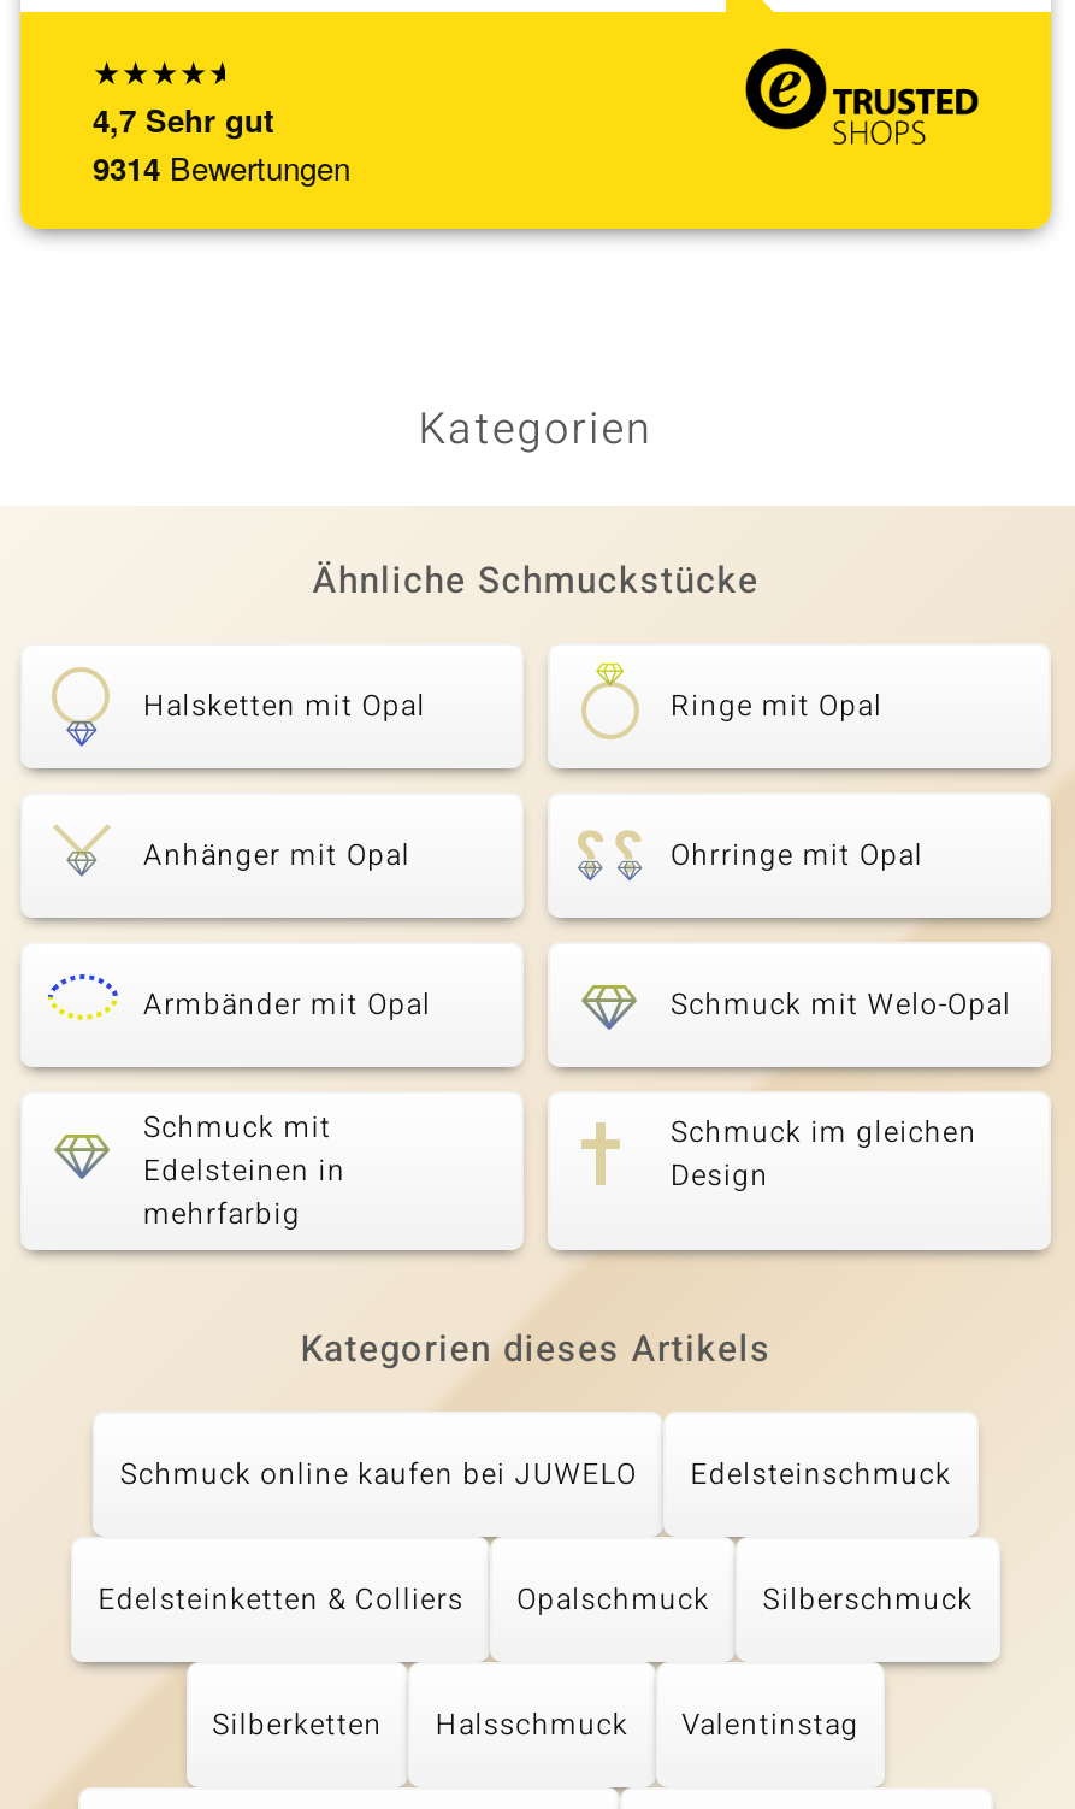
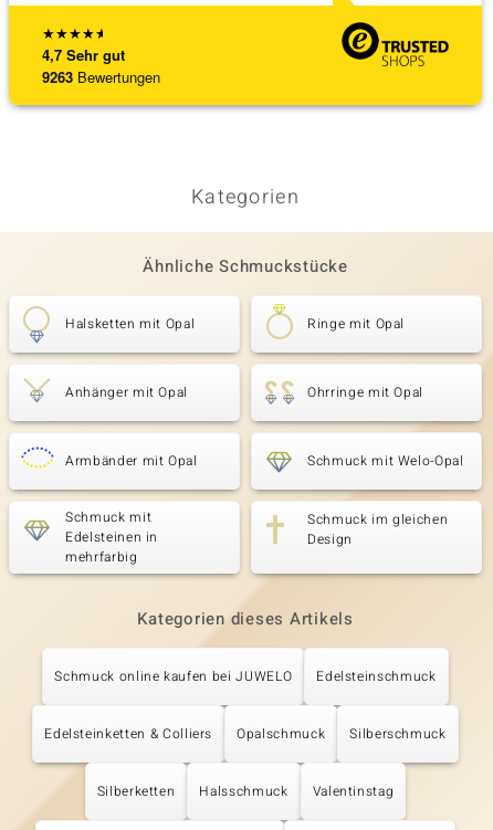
[93,145,350,190] 9314 Bewertungen -> [42,66,160,87] 9263 Bewertungen

